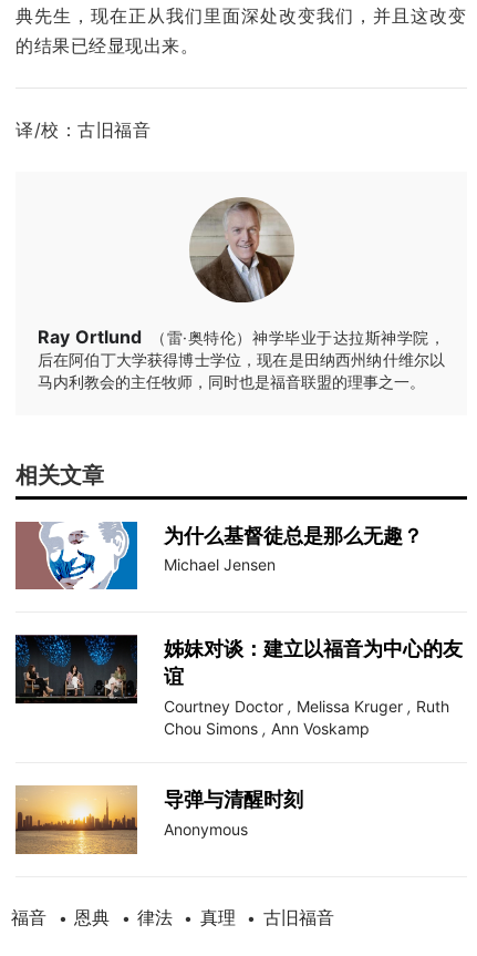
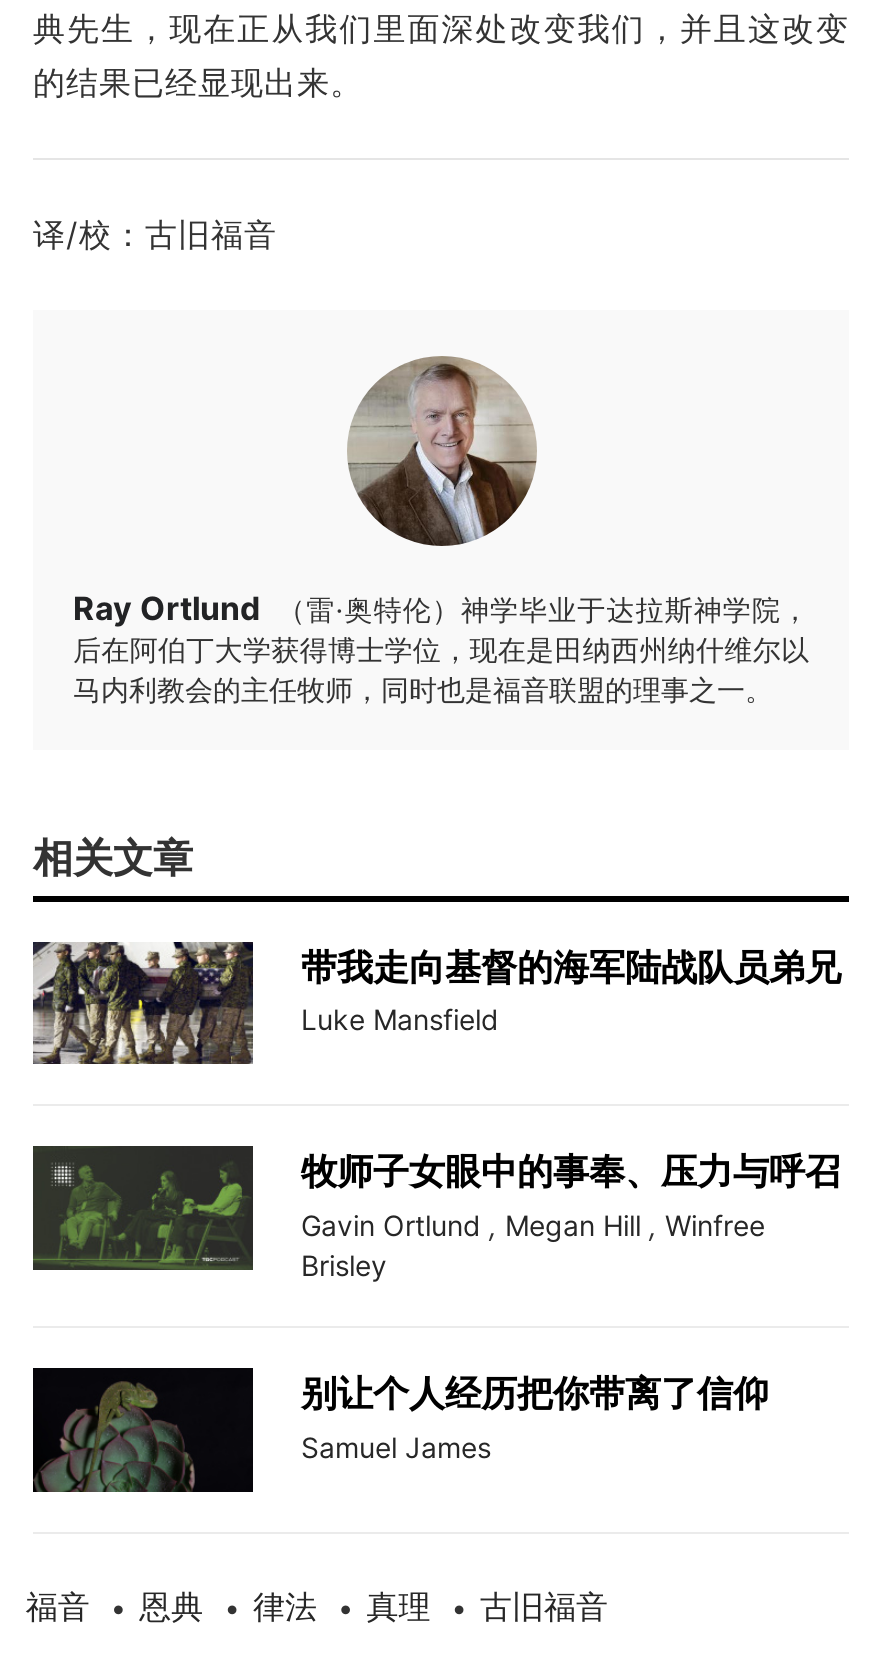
[15,521,423,590] [image] | 为什么基督徒总是那么无趣？ | Michael Jensen -> [31,940,841,1066] [image] | 带我走向基督的海军陆战队员弟兄 | Luke Mansfield
[15,635,463,738] [image] | 姊妹对谈：建立以福音为中心的友 | 谊 | Courtney Doctor , Melissa Kruger , Ruth | Chou Simons , Ann Voskamp -> [35,1146,841,1282] [image] | 牧师子女眼中的事奉、压力与呼召 | Gavin Ortlund , Megan Hill , Winfree | Brisley
[14,785,303,855] [image] | 导弹与清醒时刻 | Anonymous -> [31,1366,769,1494] [image] | 别让个人经历把你带离了信仰 | Samuel James

